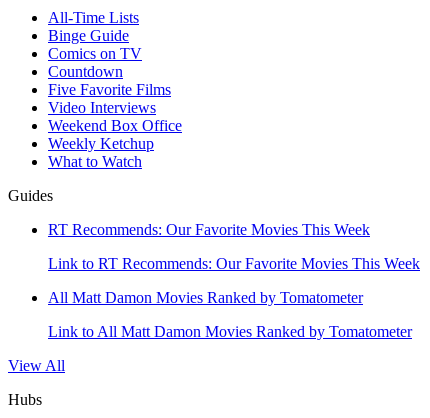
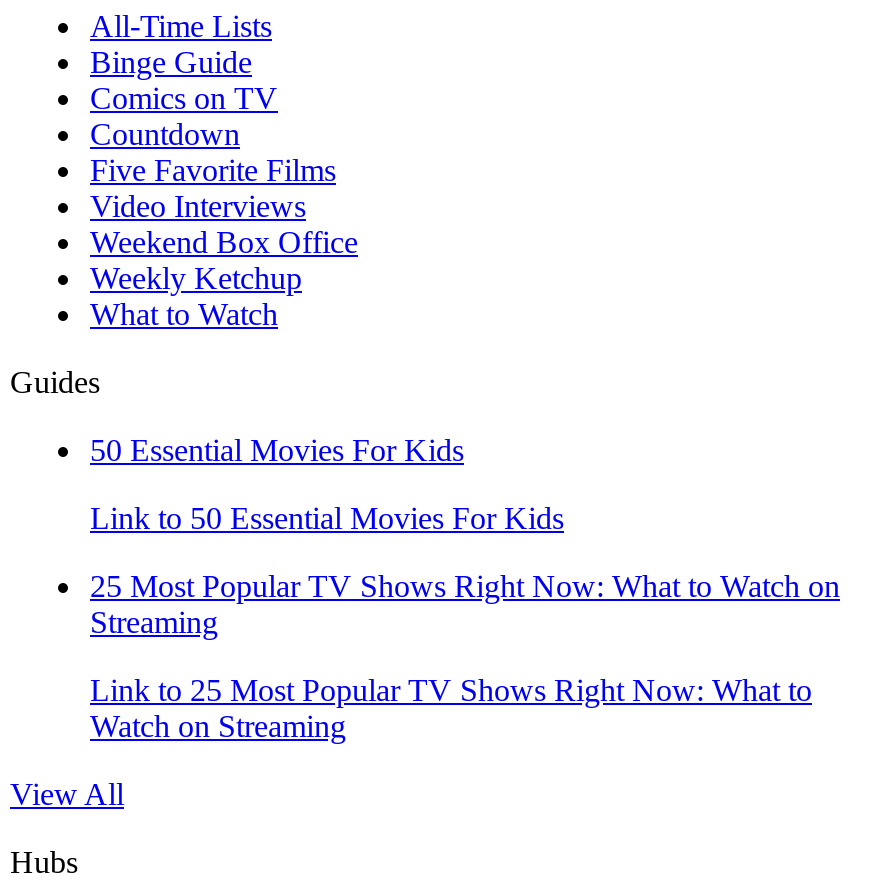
[48,221,370,238] RT Recommends: Our Favorite Movies This Week -> [90,433,464,467] 50 Essential Movies For Kids
[48,255,420,272] Link to RT Recommends: Our Favorite Movies This Week -> [90,501,564,535] Link to 50 Essential Movies For Kids
[48,289,363,306] All Matt Damon Movies Ranked by Tomatometer -> [90,569,840,639] 25 Most Popular TV Shows Right Now: What to Watch on | Streaming
[48,323,412,340] Link to All Matt Damon Movies Ranked by Tomatometer -> [90,673,812,743] Link to 25 Most Popular TV Shows Right Now: What to | Watch on Streaming

